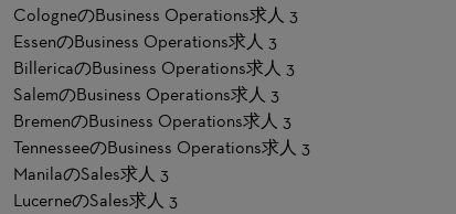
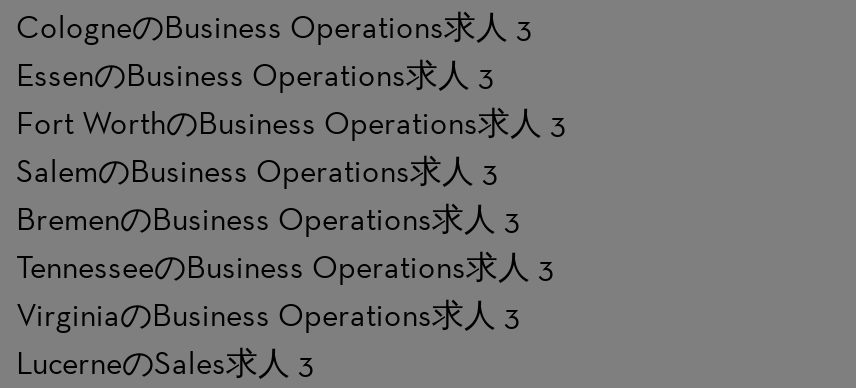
[13,57,295,78] BillericaのBusiness Operations求人3 -> [16,104,566,142] Fort WorthのBusiness Operations求人3
[13,163,169,184] ManilaのSales求人3 -> [16,296,520,334] VirginiaのBusiness Operations求人3

